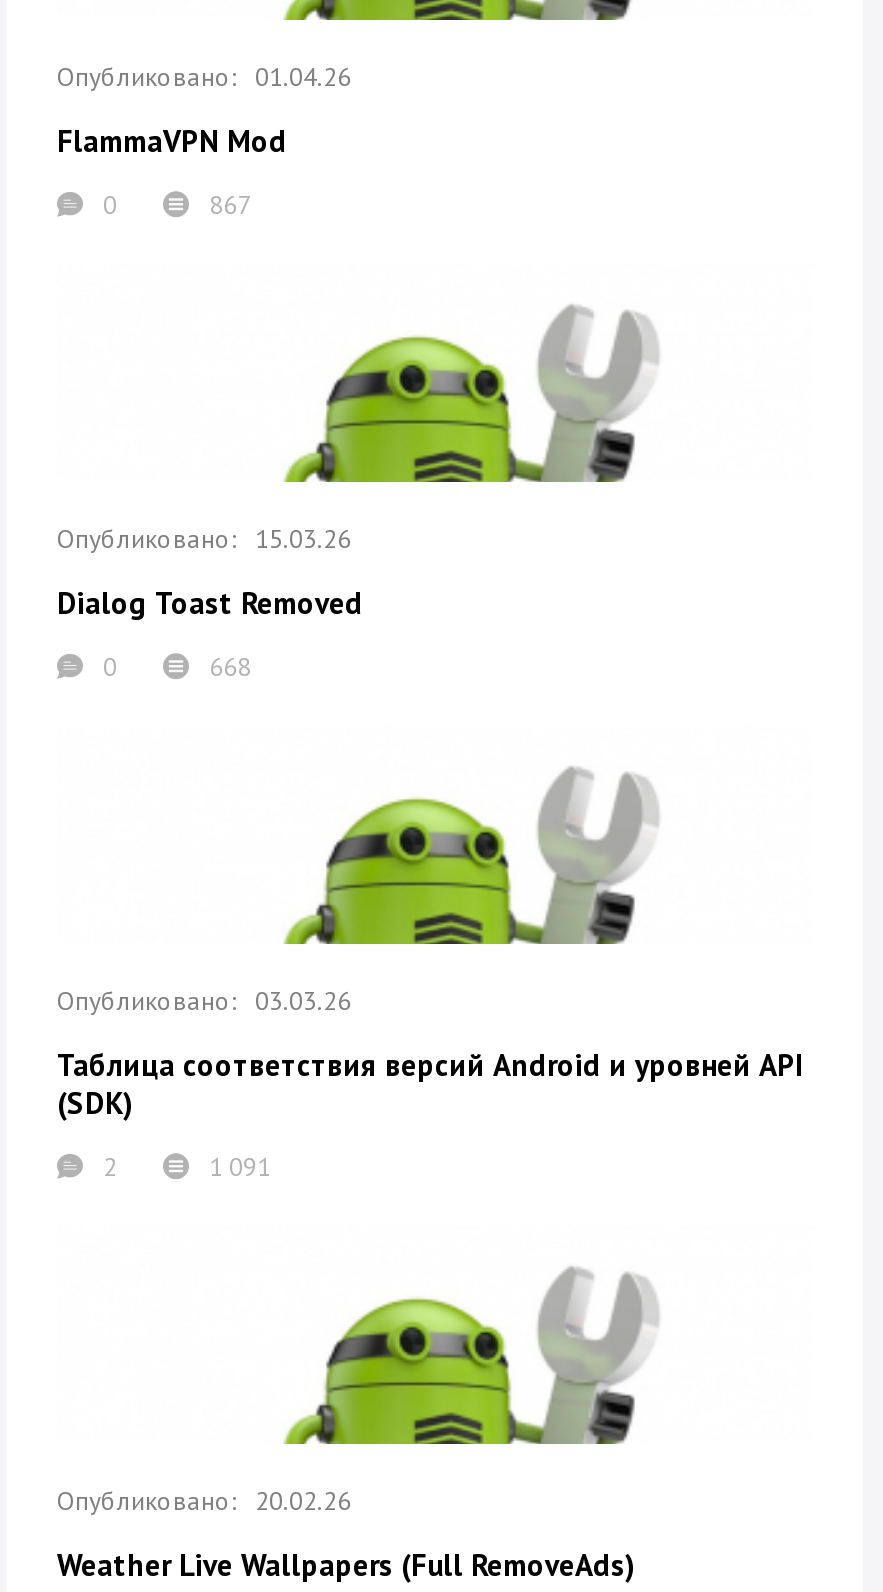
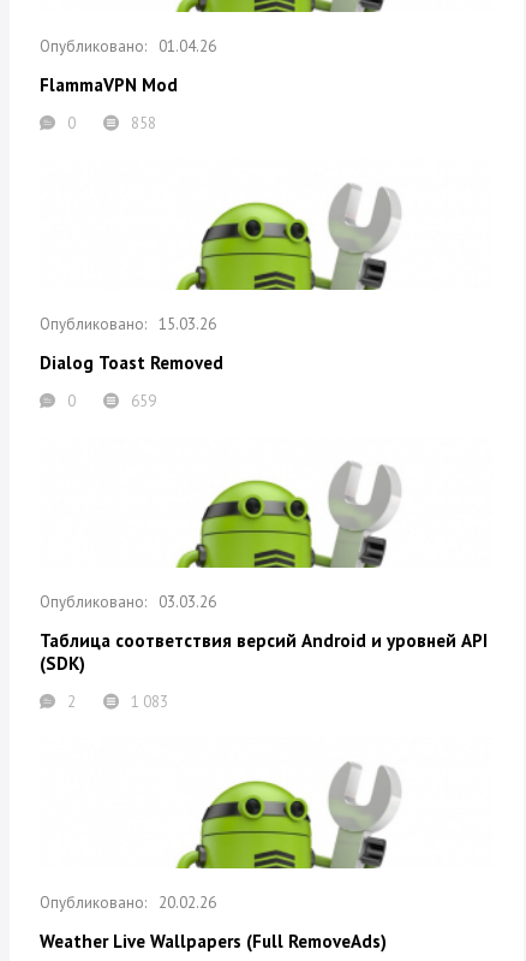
[209,188,251,222] 867 -> [131,113,156,134] 858
[209,650,251,684] 668 -> [131,391,156,411] 659
[209,1150,271,1184] 1 091 -> [131,692,168,712] 1 083

